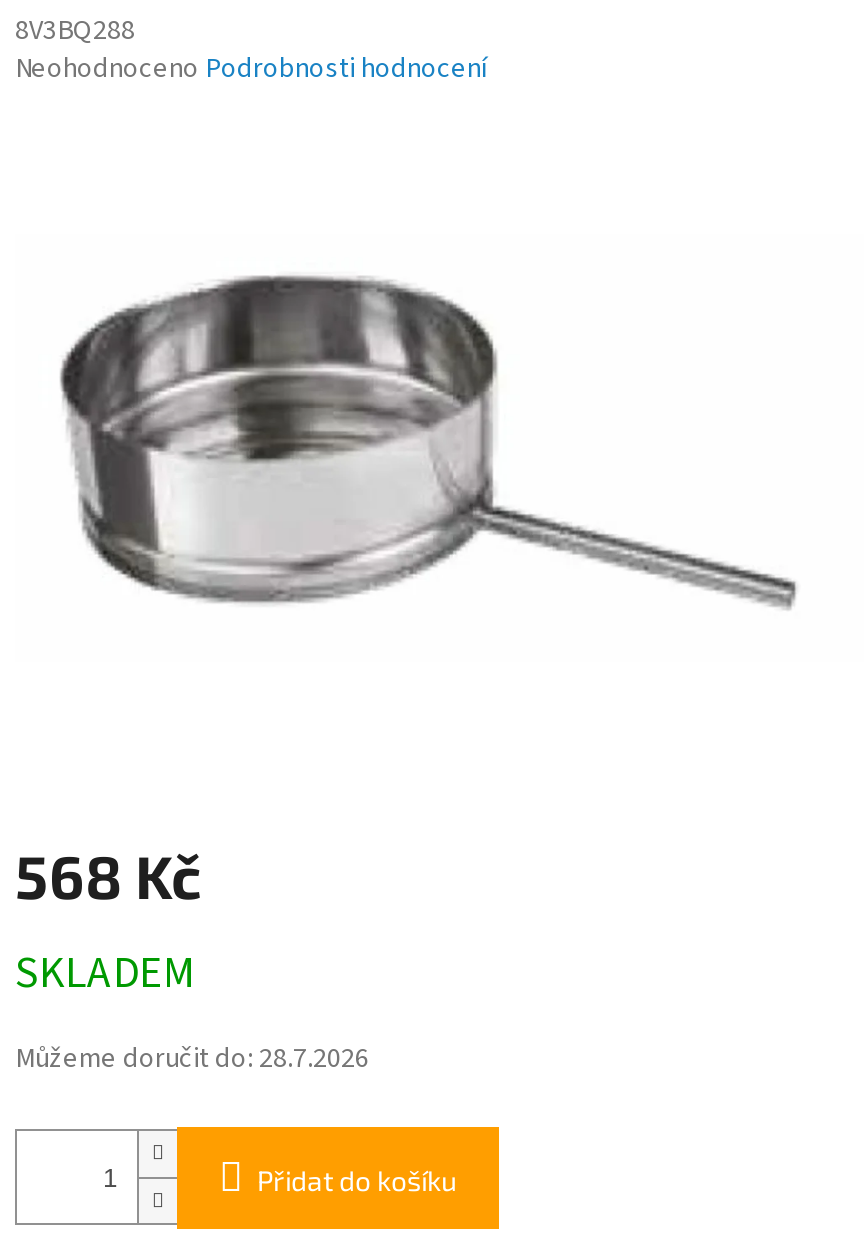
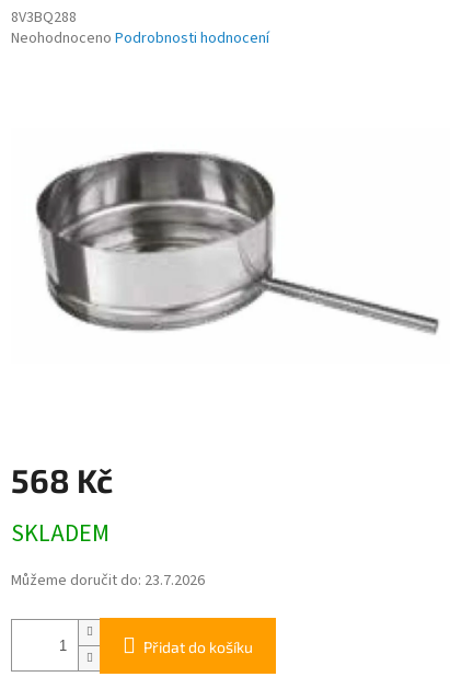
[15,1038,369,1078] Můžeme doručit do: 28.7.2026 -> [11,569,205,591] Můžeme doručit do: 23.7.2026

